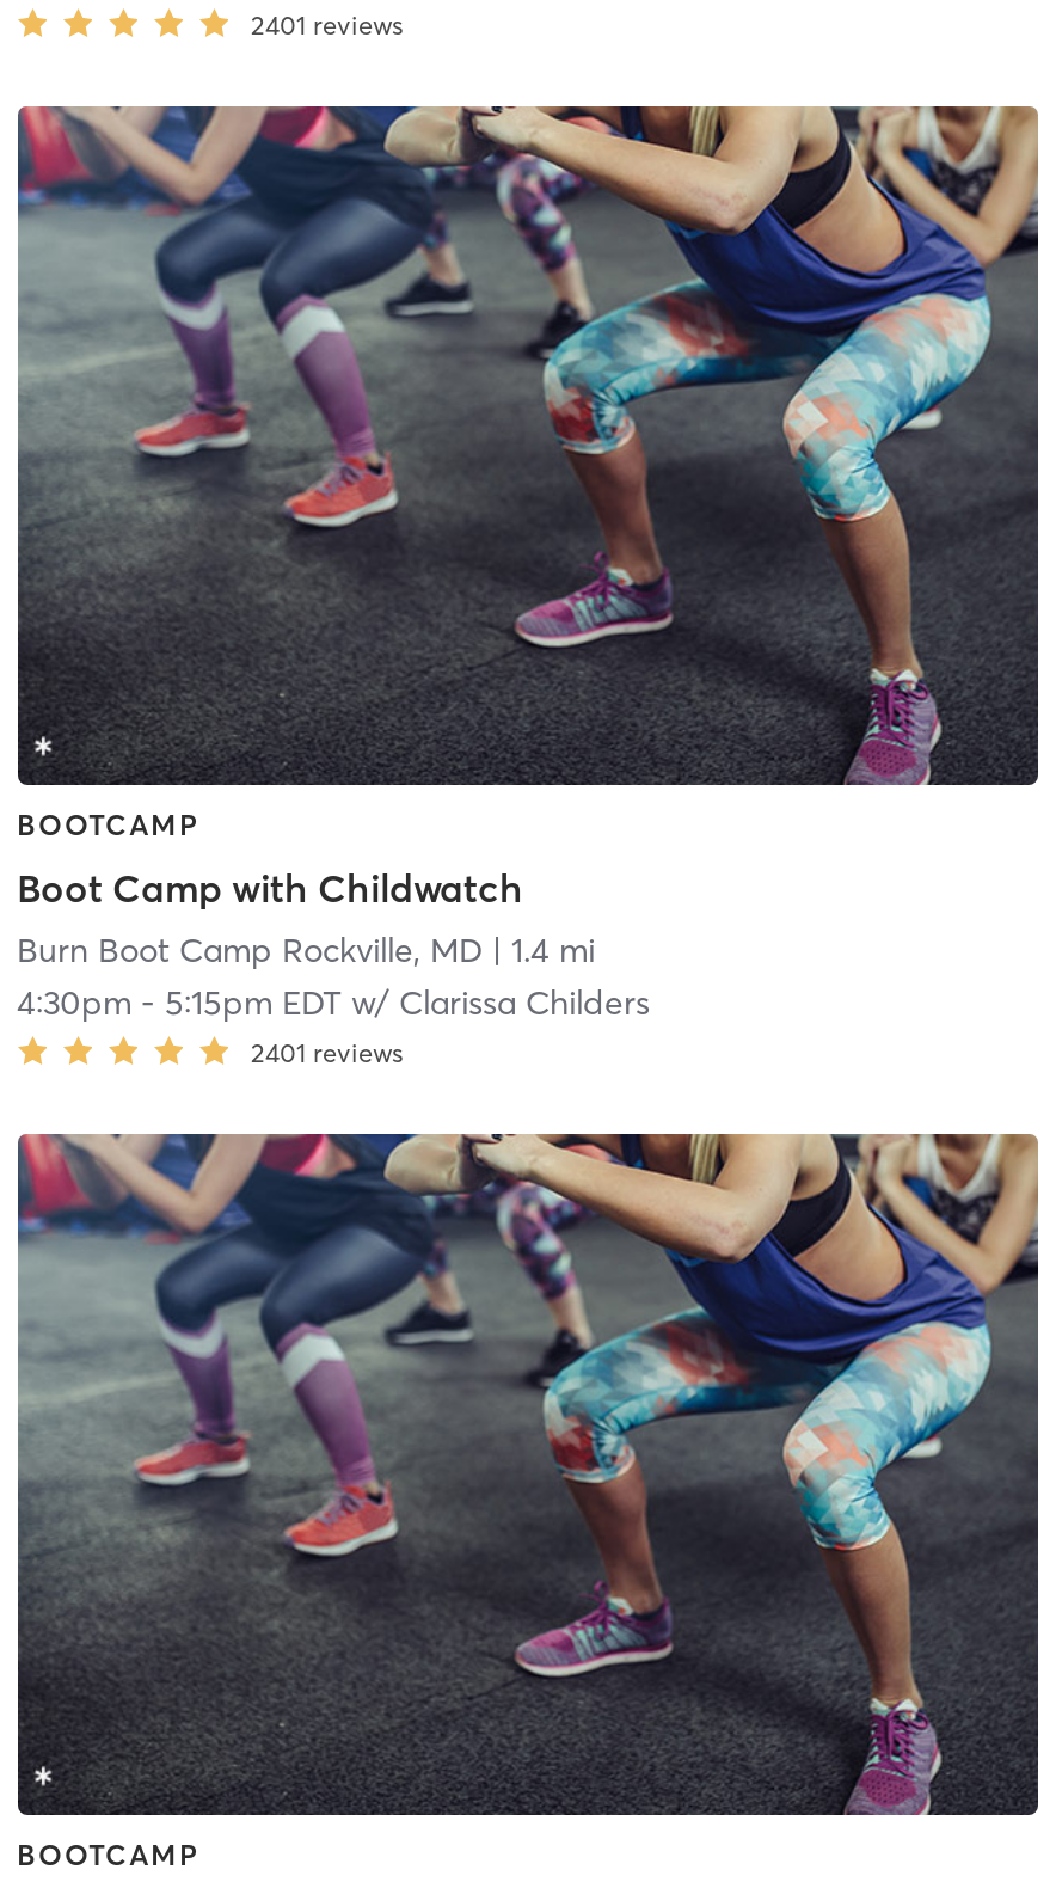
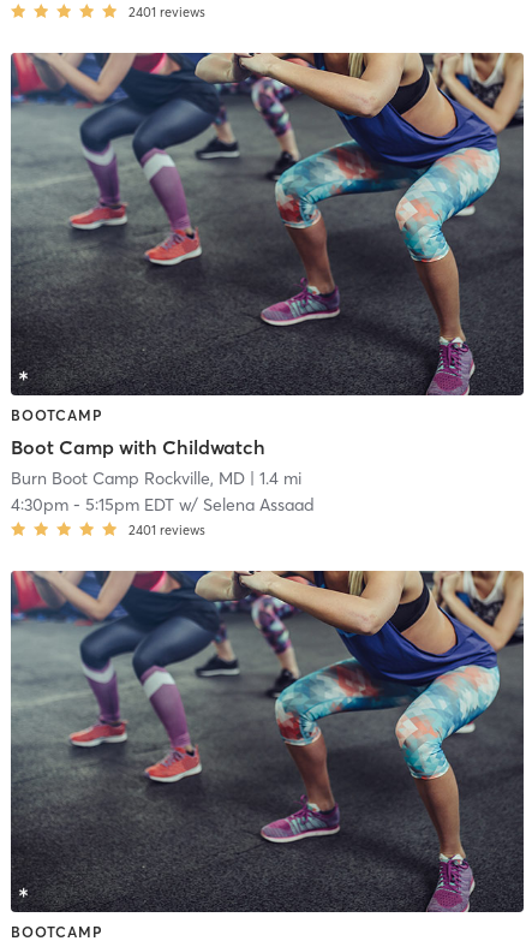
[17,981,650,1024] 4:30pm - 5:15pm EDT w/ Clarissa Childers -> [10,493,314,515] 4:30pm - 5:15pm EDT w/ Selena Assaad

